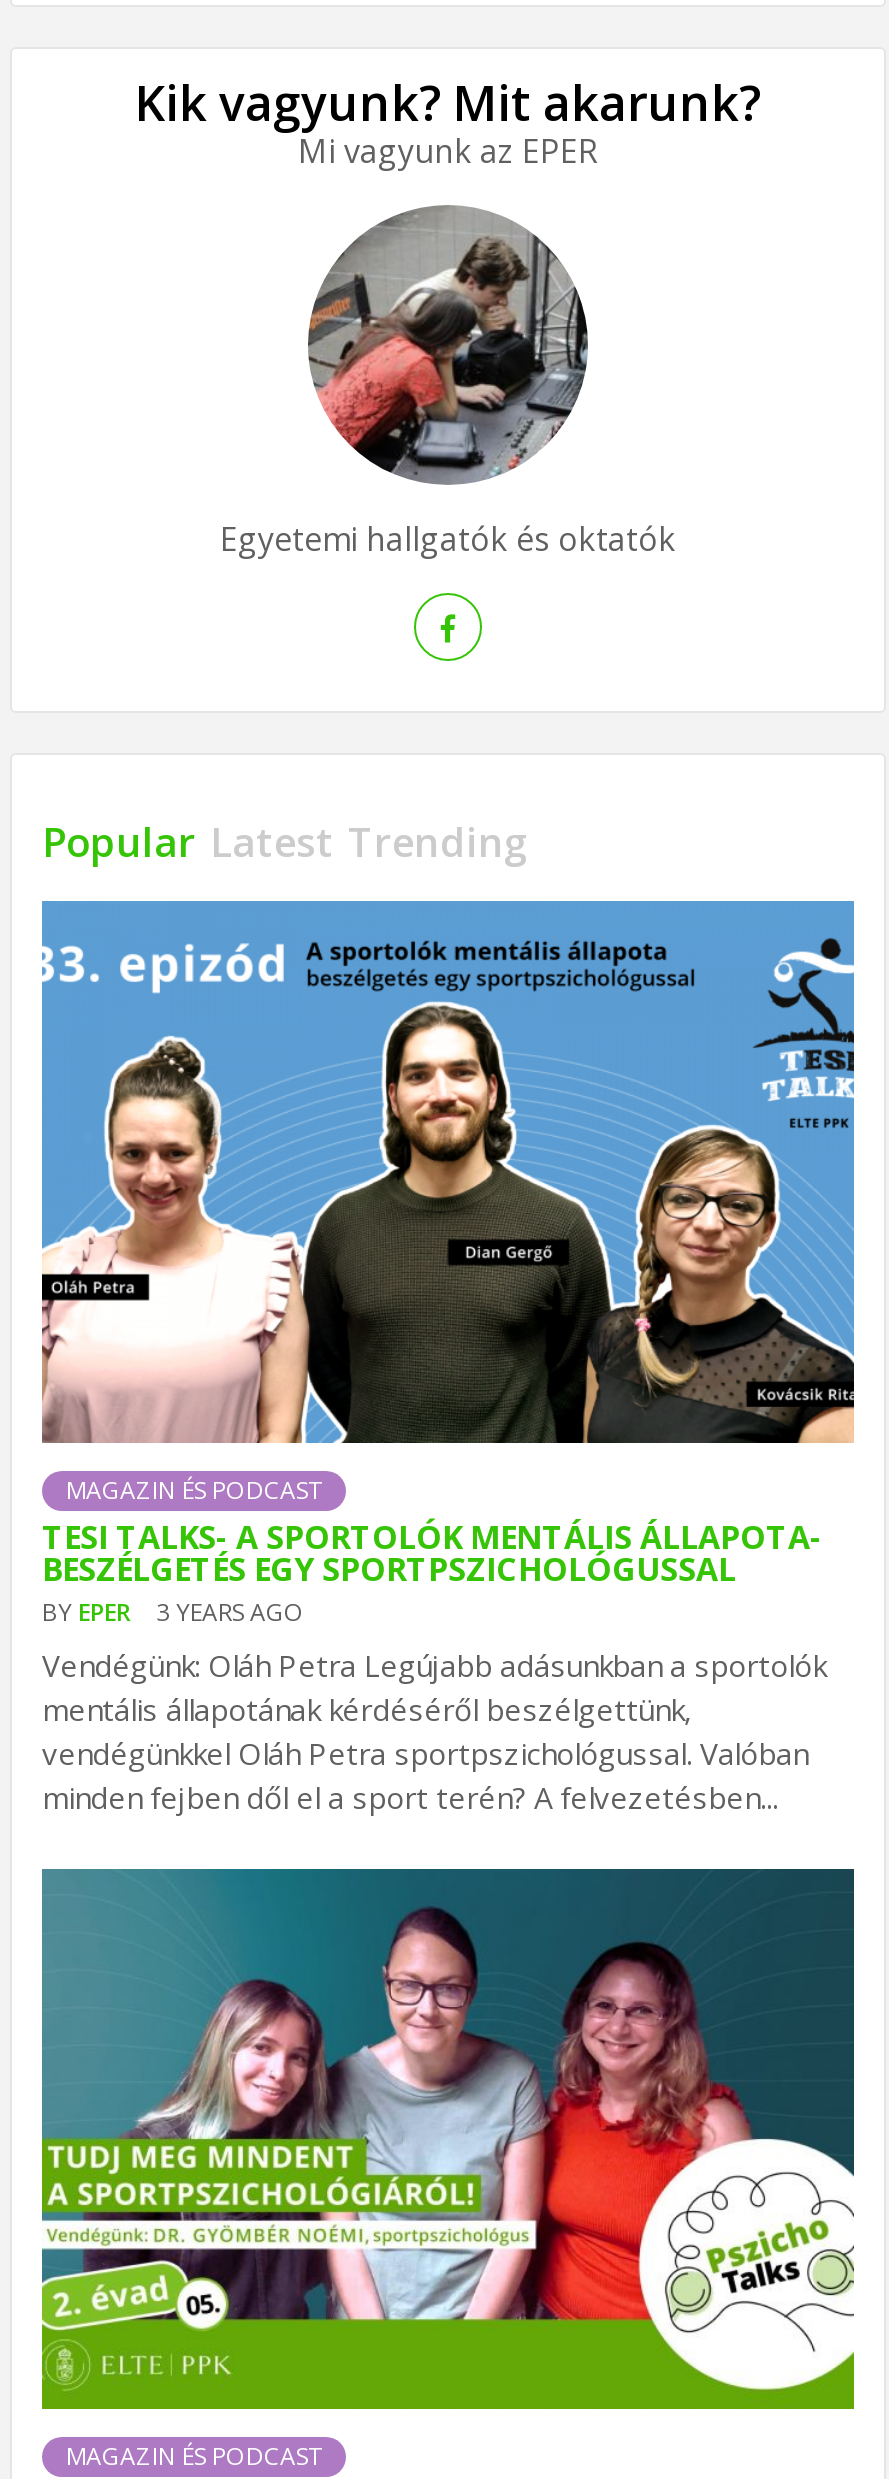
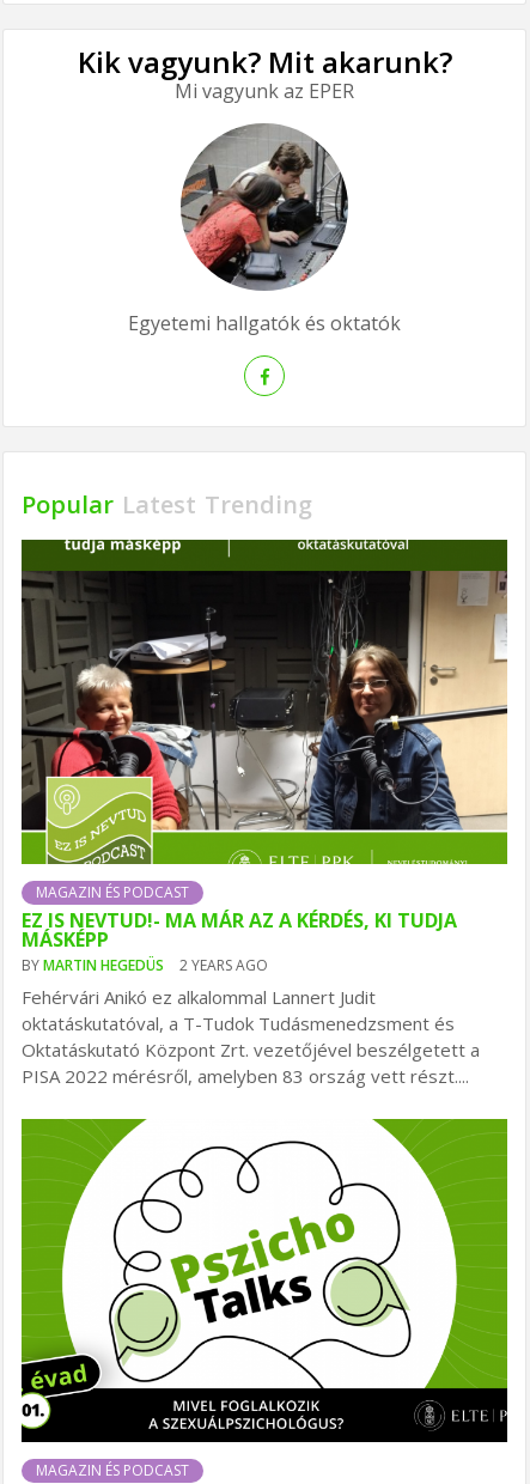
[40,899,856,1816] [image] | TESI TALKS- A SPORTOLÓK MENTÁLIS ÁLLAPOTA- | BESZÉLGETÉS EGY SPORTPSZICHOLÓGUSSAL | BY EPER 3 YEARS AGO | Vendégünk: Oláh Petra Legújabb adásunkban a sportolók | mentális állapotának kérdéséről beszélgettünk, | vendégünkkel Oláh Petra sportpszichológussal. Valóban | minden fejben dől el a sport terén? A felvezetésben... -> [20,539,508,1088] [image] | EZ IS NEVTUD!- MA MÁR AZ A KÉRDÉS, KI TUDJA | MÁSKÉPP | BY MARTIN HEGEDÜS 2 YEARS AGO | Fehérvári Anikó ez alkalommal Lannert Judit | oktatáskutatóval, a T-Tudok Tudásmenedzsment és | Oktatáskutató Központ Zrt. vezetőjével beszélgetett a | PISA 2022 mérésről, amelyben 83 ország vett részt....
[40,1867,856,2411] [image] -> [20,1118,508,1443] [image]

